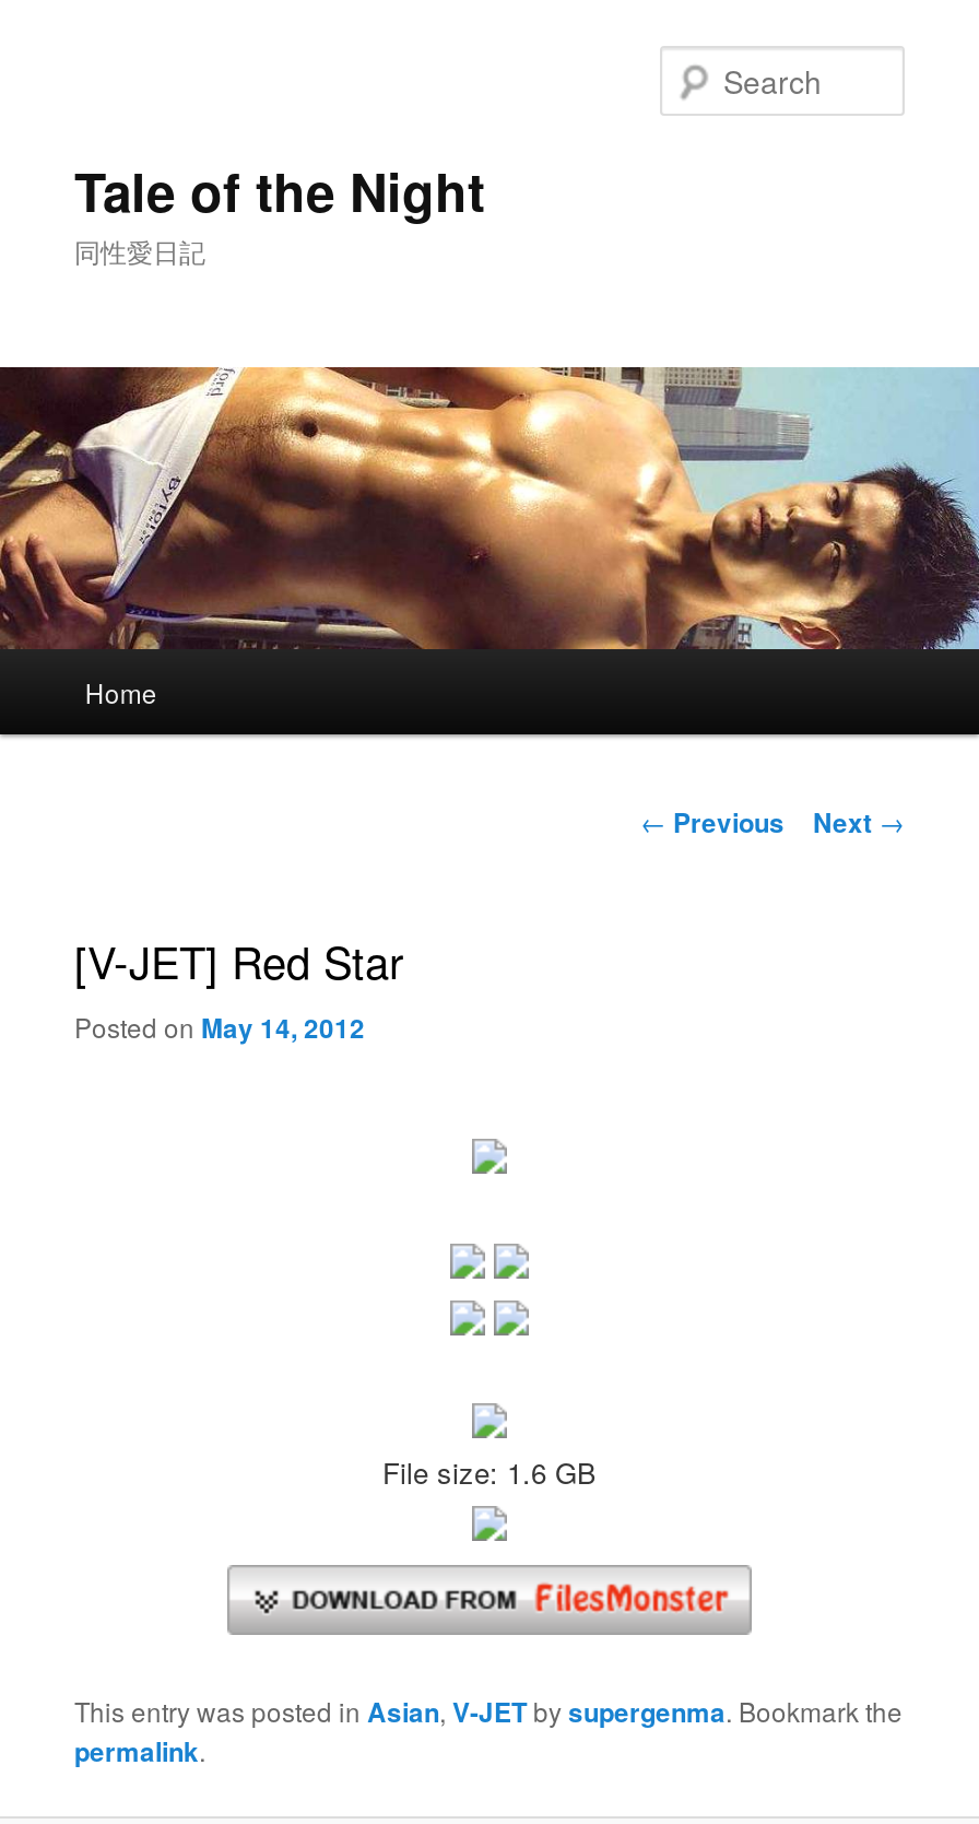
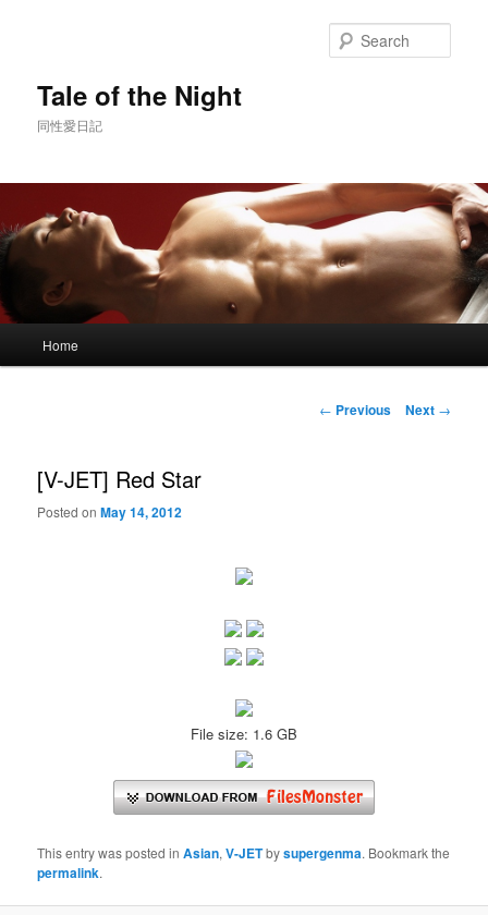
[7,365,972,651] [image] -> [3,182,485,325] [image]

